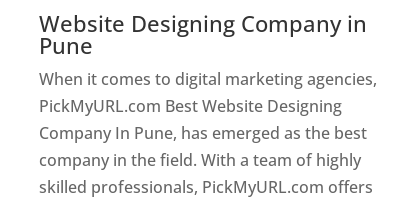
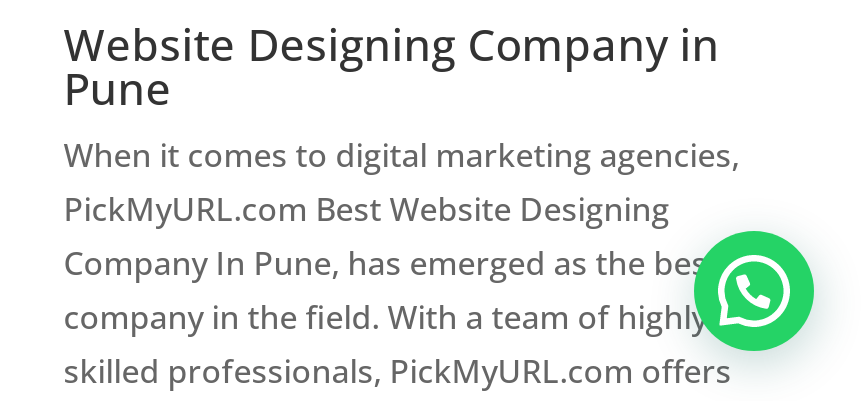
none -> [714,229,818,363] [image]

